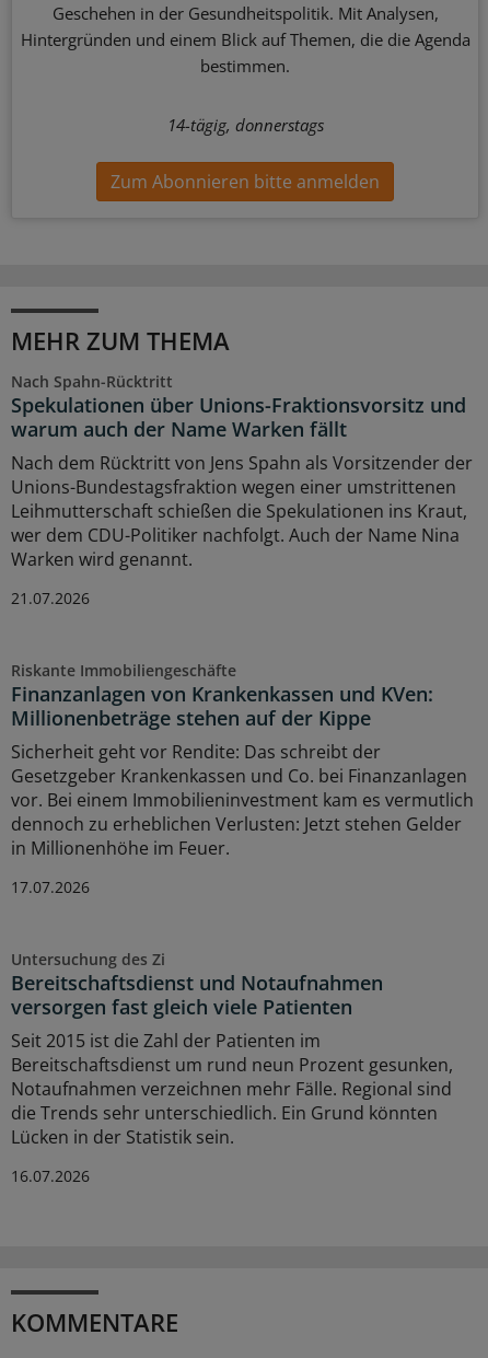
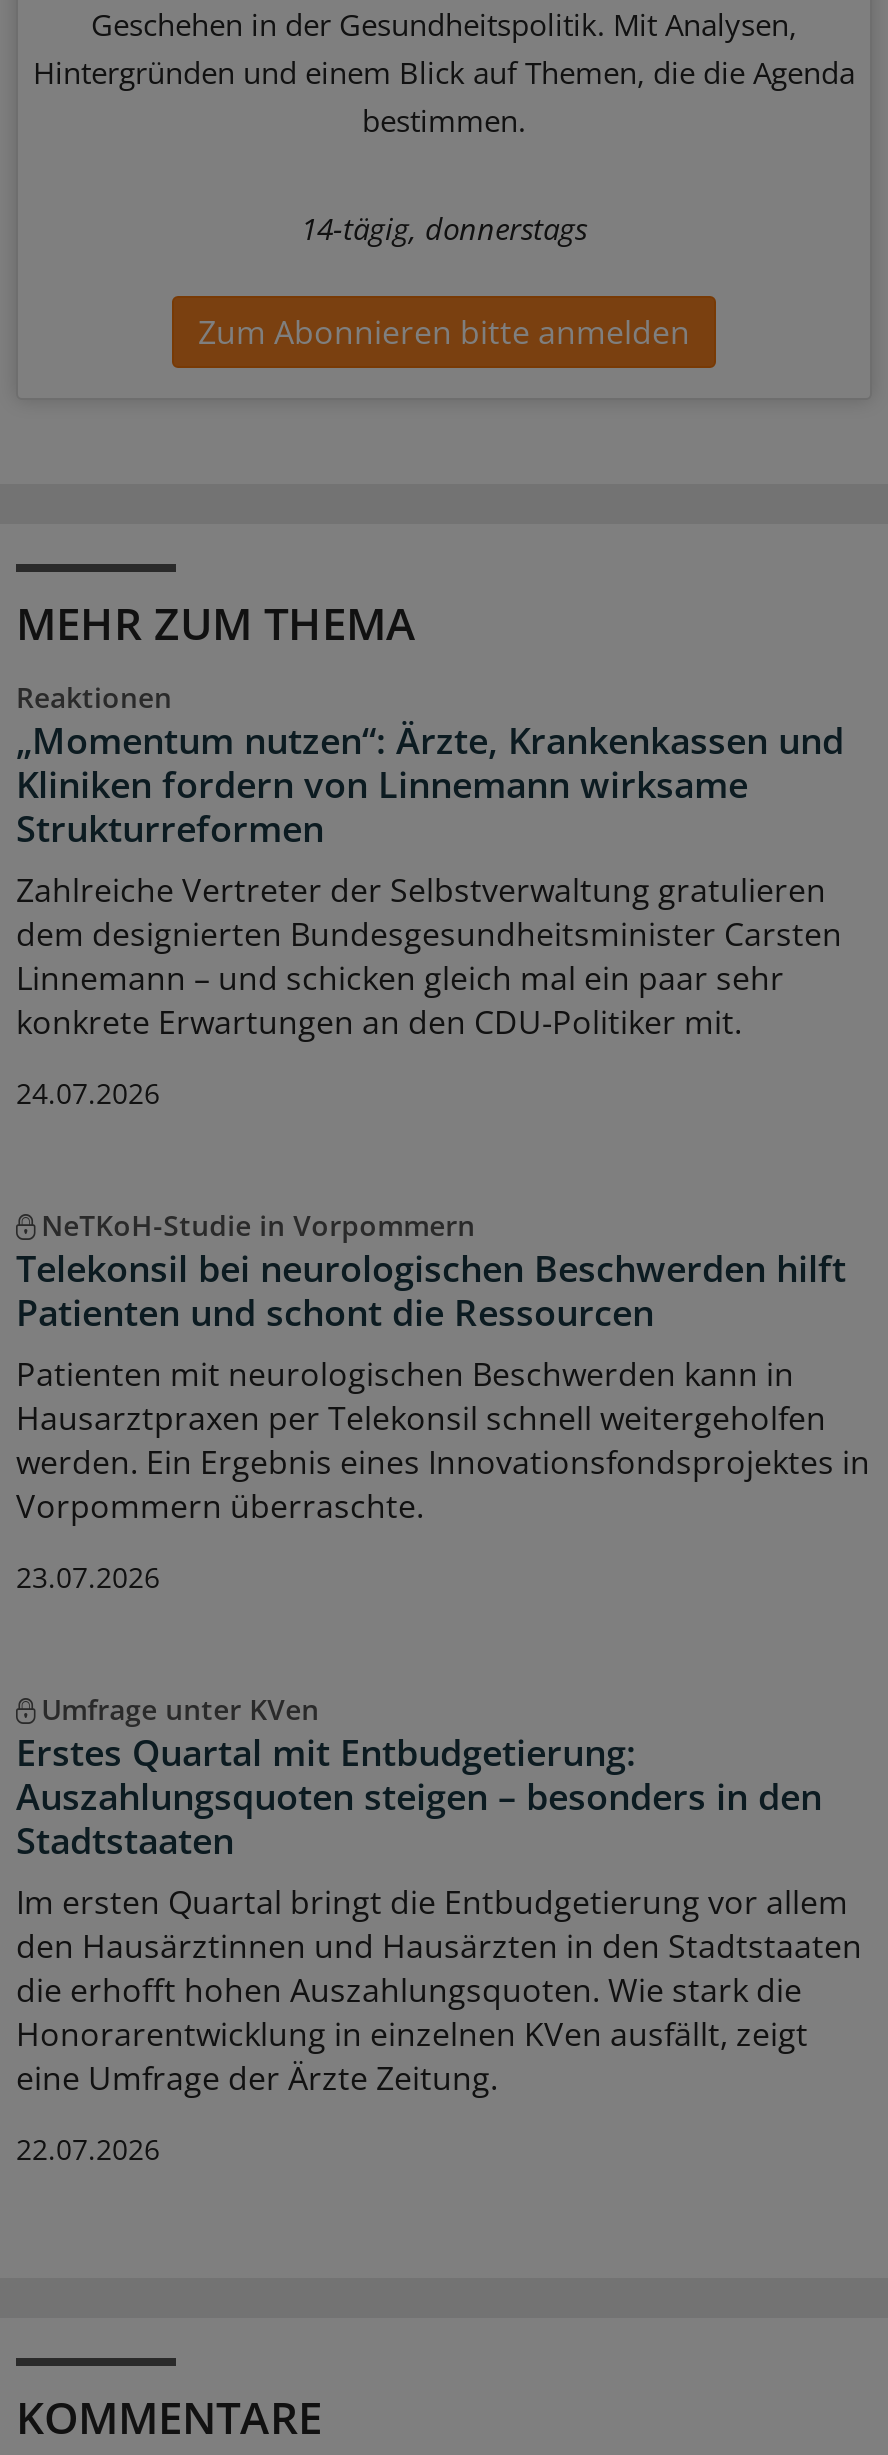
[11,371,473,572] Nach Spahn-Rücktritt | Spekulationen über Unions-Fraktionsvorsitz und | warum auch der Name Warken fällt | Nach dem Rücktritt von Jens Spahn als Vorsitzender der | Unions-Bundestagsfraktion wegen einer umstrittenen | Leihmutterschaft schießen die Spekulationen ins Kraut, | wer dem CDU-Politiker nachfolgt. Auch der Name Nina | Warken wird genannt. -> [16,679,844,1045] Reaktionen | „Momentum nutzen“: Ärzte, Krankenkassen und | Kliniken fordern von Linnemann wirksame | Strukturreformen | Zahlreiche Vertreter der Selbstverwaltung gratulieren | dem designierten Bundesgesundheitsminister Carsten | Linnemann – und schicken gleich mal ein paar sehr | konkrete Erwartungen an den CDU-Politiker mit.
[11,588,90,609] 21.07.2026 -> [16,1075,160,1113] 24.07.2026
[11,660,474,860] Riskante Immobiliengeschäfte | Finanzanlagen von Krankenkassen und KVen: | Millionenbeträge stehen auf der Kippe | Sicherheit geht vor Rendite: Das schreibt der | Gesetzgeber Krankenkassen und Co. bei Finanzanlagen | vor. Bei einem Immobilieninvestment kam es vermutlich | dennoch zu erheblichen Verlusten: Jetzt stehen Gelder | in Millionenhöhe im Feuer. -> [16,1207,870,1529] NeTKoH-Studie in Vorpommern | Telekonsil bei neurologischen Beschwerden hilft | Patienten und schont die Ressourcen | Patienten mit neurologischen Beschwerden kann in | Hausarztpraxen per Telekonsil schnell weitergeholfen | werden. Ein Ergebnis eines Innovationsfondsprojektes in | Vorpommern überraschte.
[11,877,90,898] 17.07.2026 -> [16,1559,160,1597] 23.07.2026
[11,949,453,1149] Untersuchung des Zi | Bereitschaftsdienst und Notaufnahmen | versorgen fast gleich viele Patienten | Seit 2015 ist die Zahl der Patienten im | Bereitschaftsdienst um rund neun Prozent gesunken, | Notaufnahmen verzeichnen mehr Fälle. Regional sind | die Trends sehr unterschiedlich. Ein Grund könnten | Lücken in der Statistik sein. -> [16,1691,862,2101] Umfrage unter KVen | Erstes Quartal mit Entbudgetierung: | Auszahlungsquoten steigen – besonders in den | Stadtstaaten | Im ersten Quartal bringt die Entbudgetierung vor allem | den Hausärztinnen und Hausärzten in den Stadtstaaten | die erhofft hohen Auszahlungsquoten. Wie stark die | Honorarentwicklung in einzelnen KVen ausfällt, zeigt | eine Umfrage der Ärzte Zeitung.
[11,1166,90,1187] 16.07.2026 -> [16,2131,160,2169] 22.07.2026

